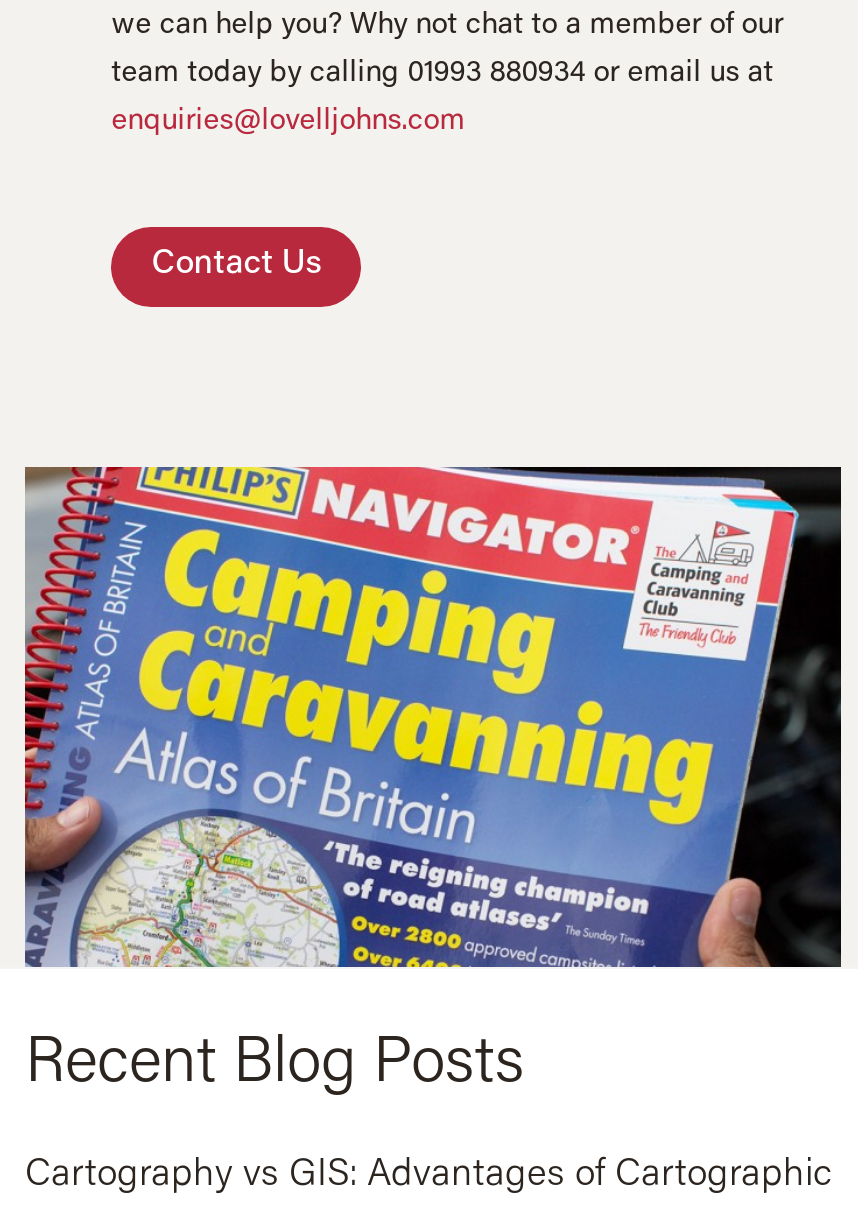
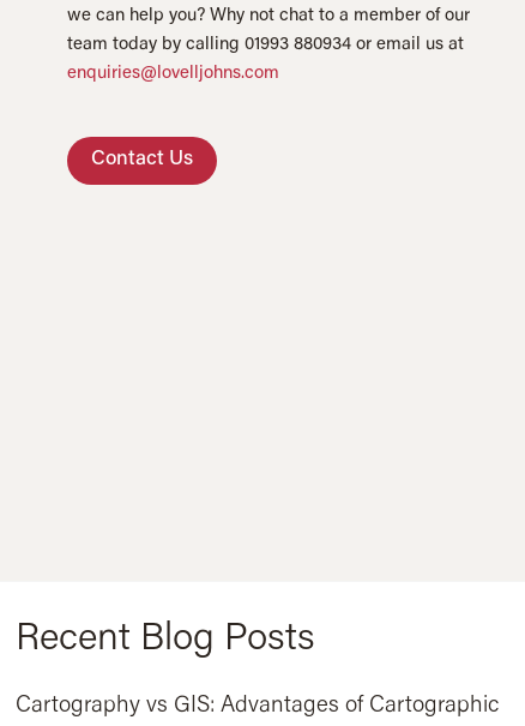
[23,465,843,969] [image] -> none

